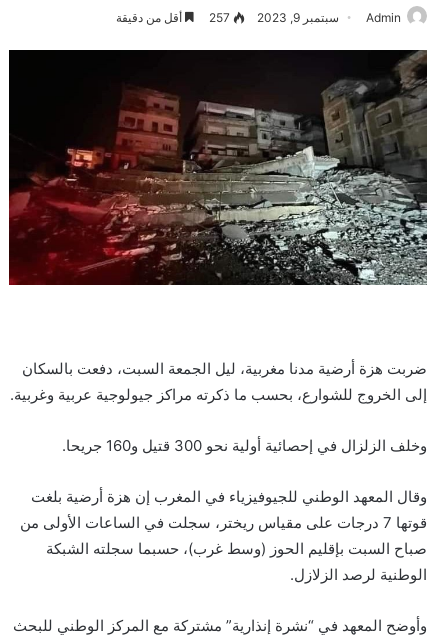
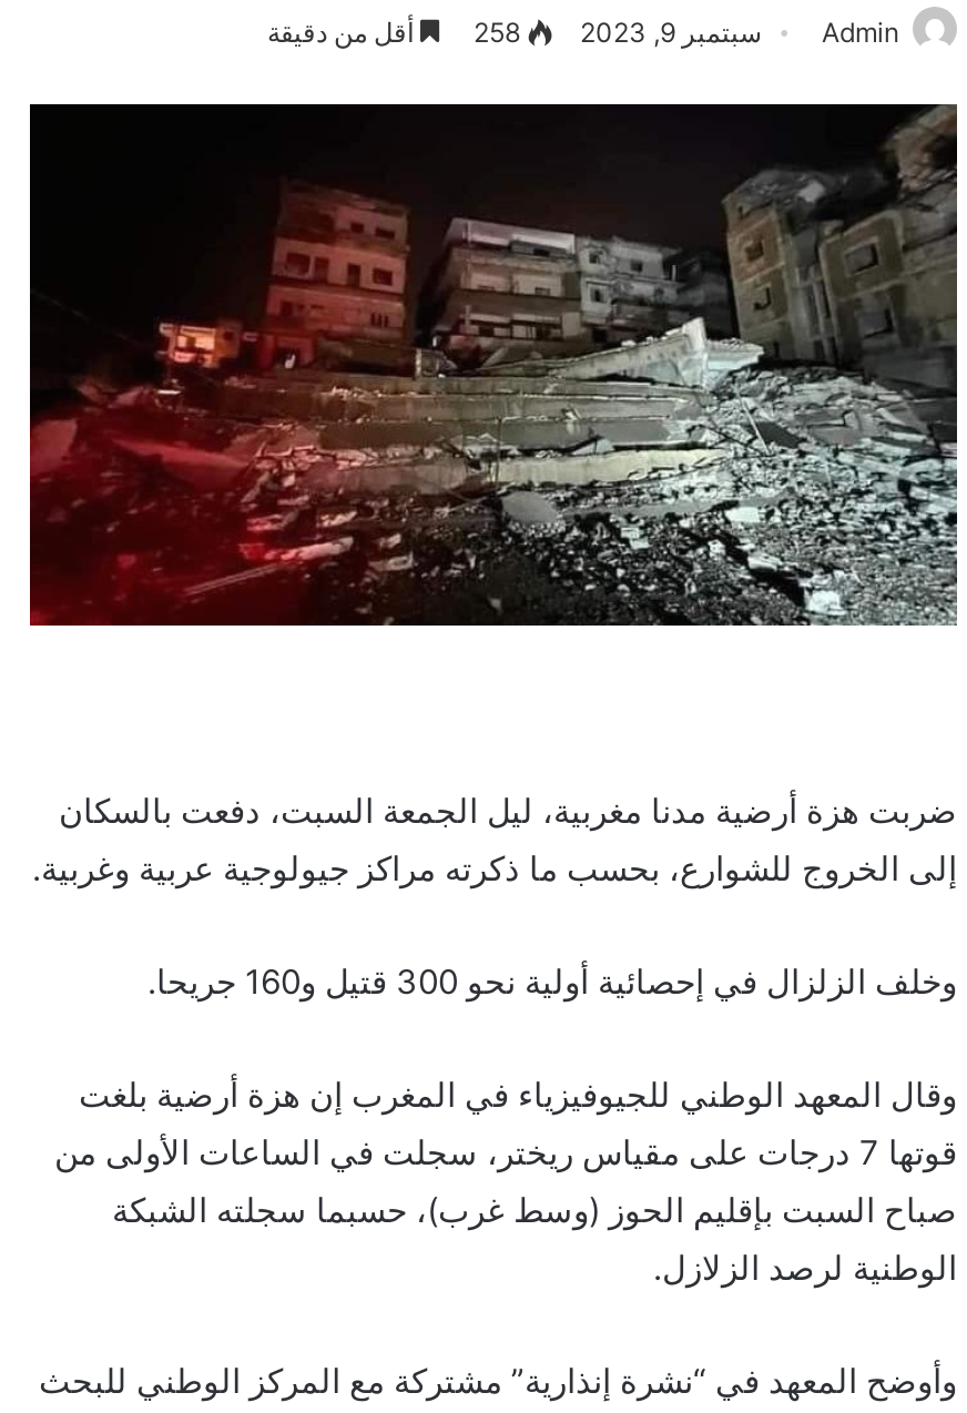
[209,10,230,25] 257 -> [474,16,520,49] 258

